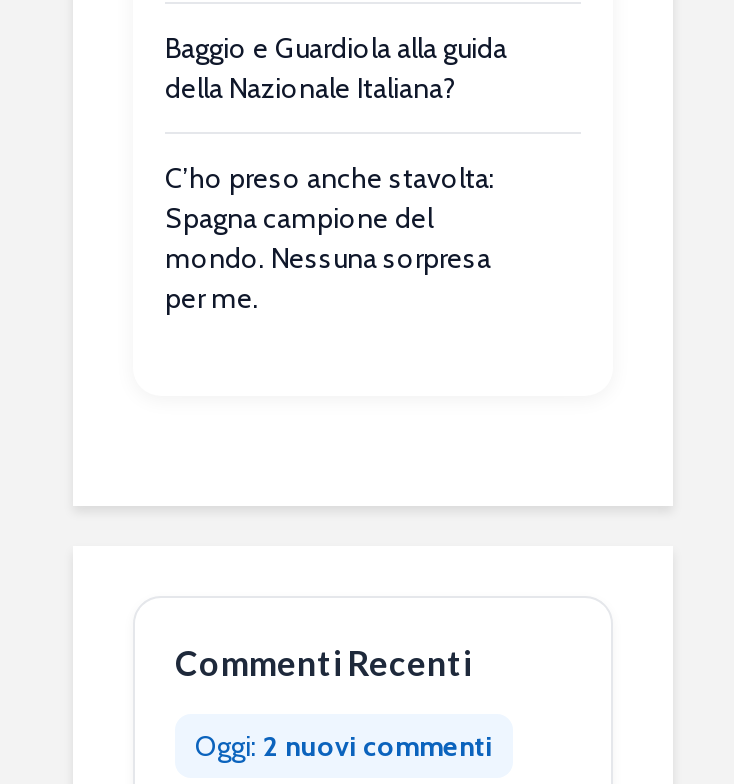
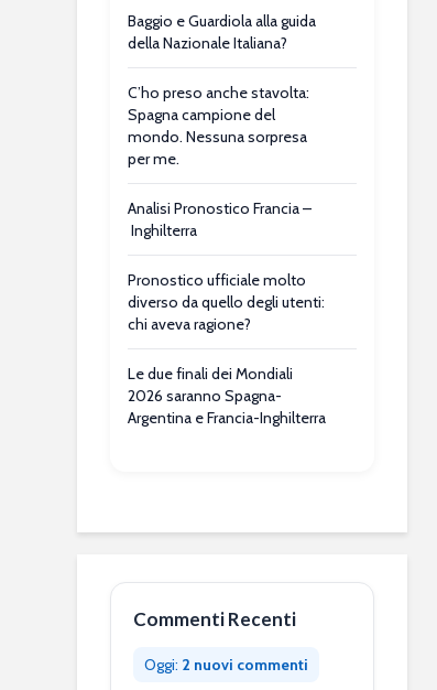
none -> [128,198,326,427] Analisi Pronostico Francia – | Inghilterra | Pronostico ufficiale molto | diverso da quello degli utenti: | chi aveva ragione? | Le due finali dei Mondiali | 2026 saranno Spagna- | Argentina e Francia-Inghilterra

